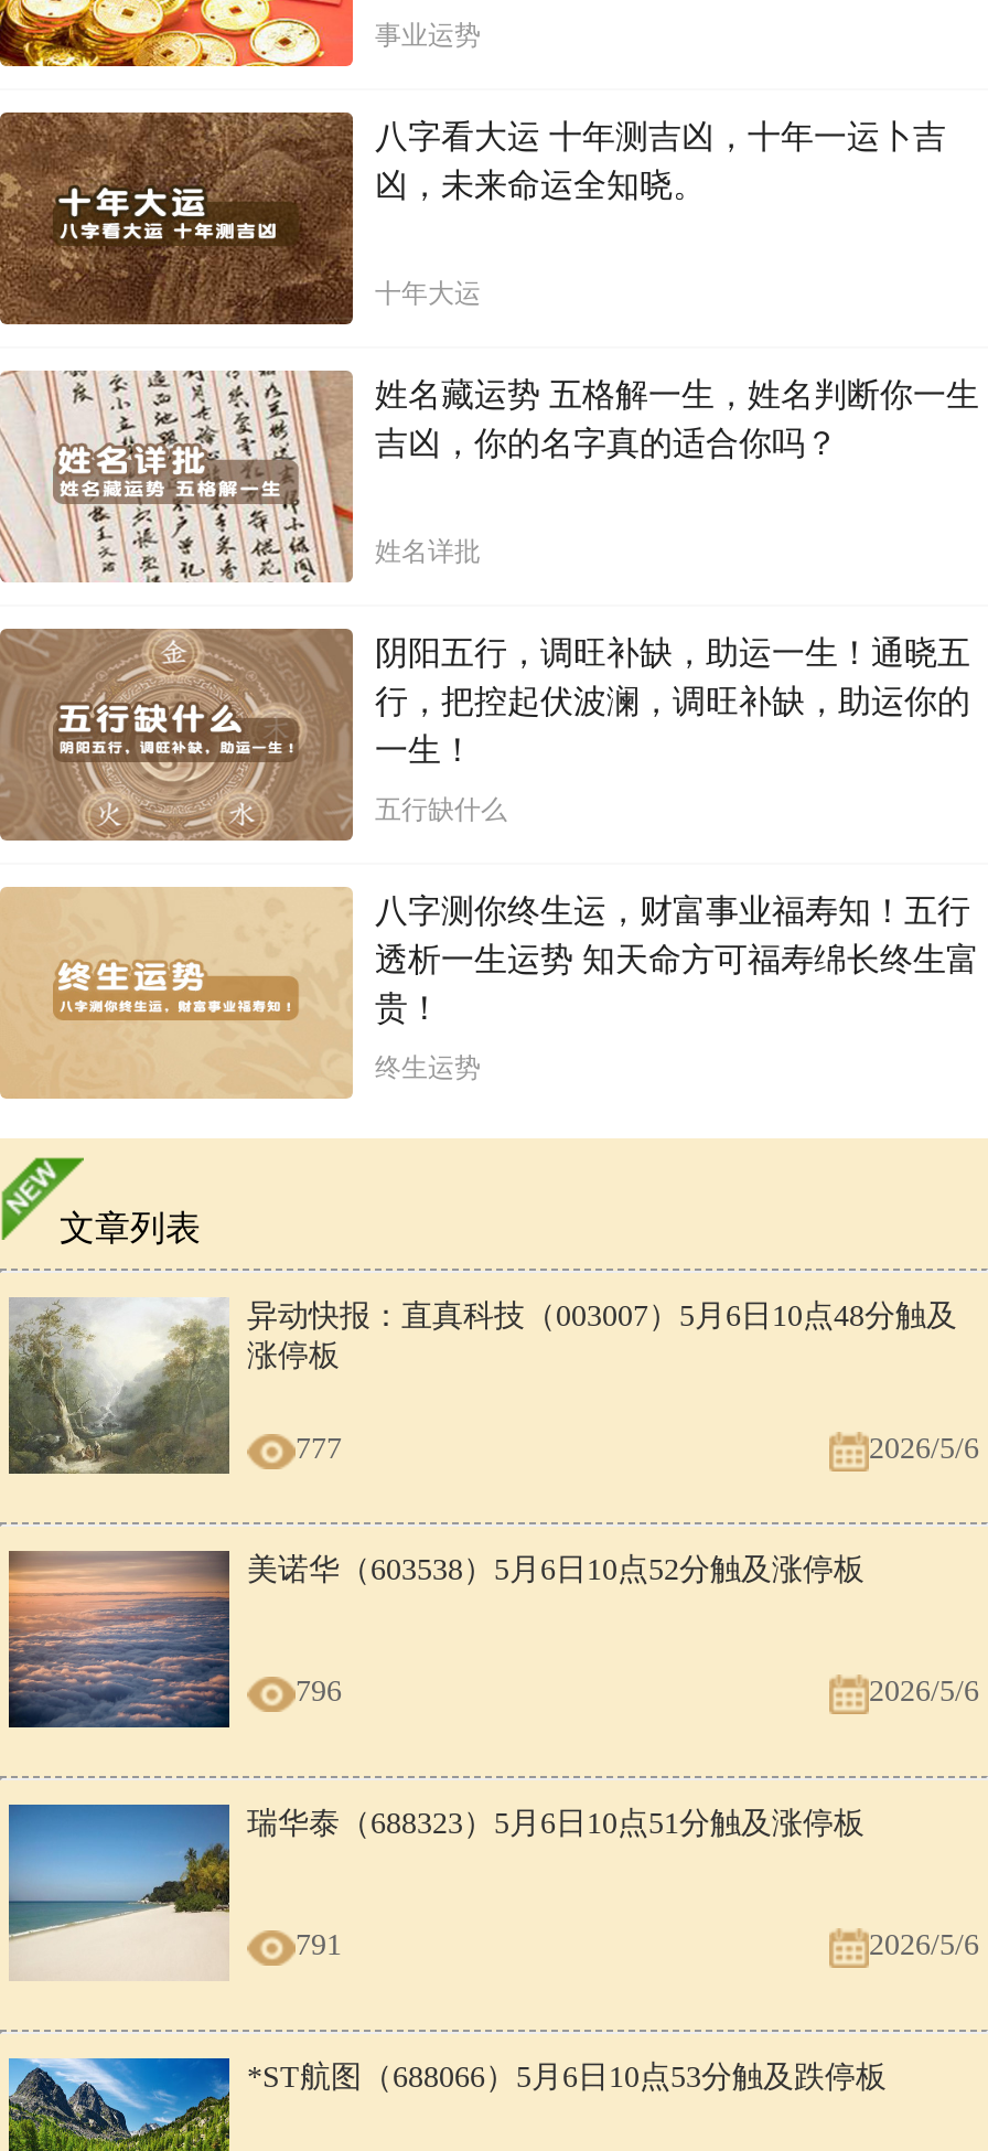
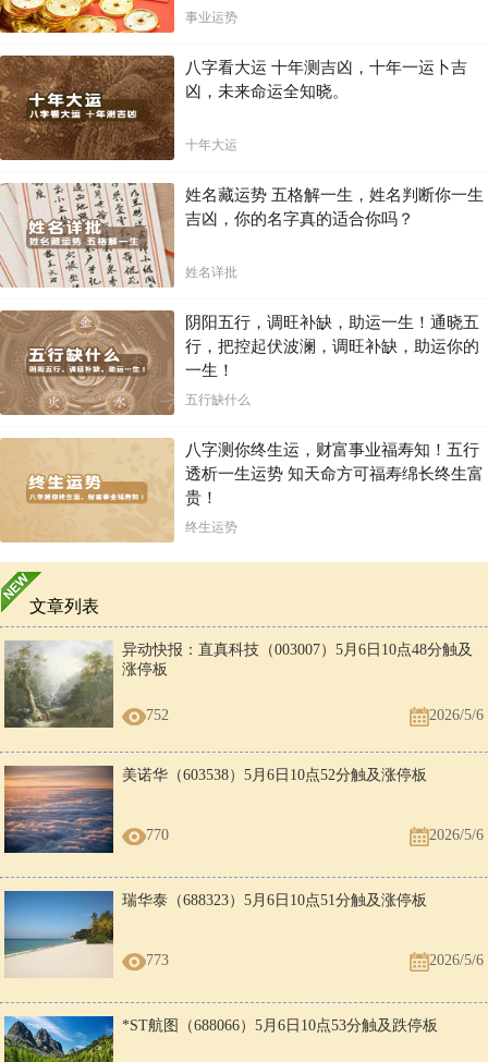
[296,1432,342,1465] 777 -> [146,707,169,723] 752
[296,1675,342,1708] 796 -> [146,827,169,843] 770
[296,1929,342,1962] 791 -> [146,952,169,969] 773

